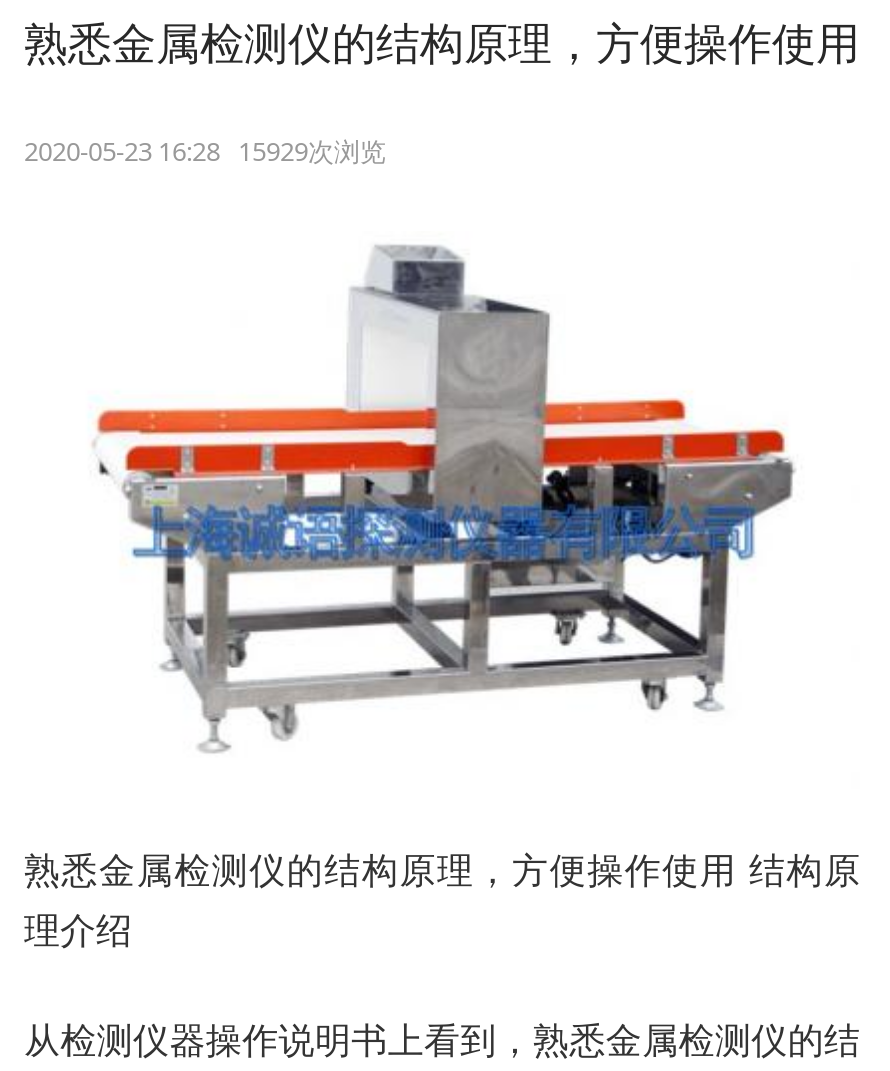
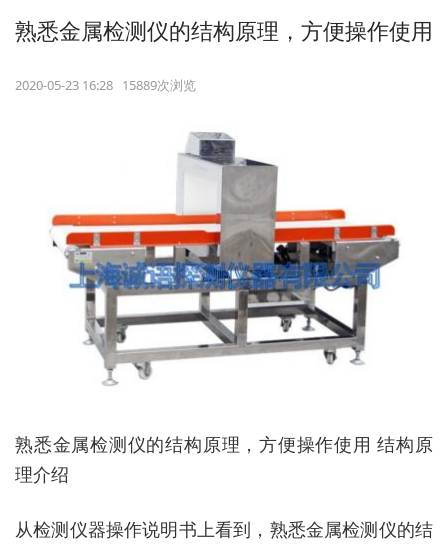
[24,133,386,169] 2020-05-23 16:28 15929次浏览 -> [15,76,196,94] 2020-05-23 16:28 15889次浏览

